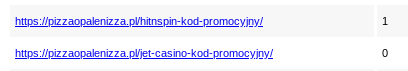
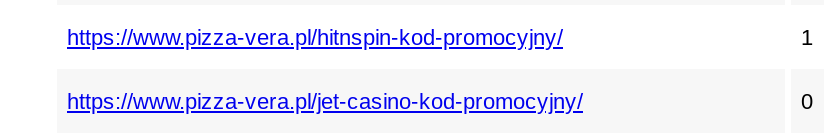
[15,15,263,27] https://pizzaopalenizza.pl/hitnspin-kod-promocyjny/ -> [67,24,563,48] https://www.pizza-vera.pl/hitnspin-kod-promocyjny/
[15,47,273,59] https://pizzaopalenizza.pl/jet-casino-kod-promocyjny/ -> [67,88,583,112] https://www.pizza-vera.pl/jet-casino-kod-promocyjny/

